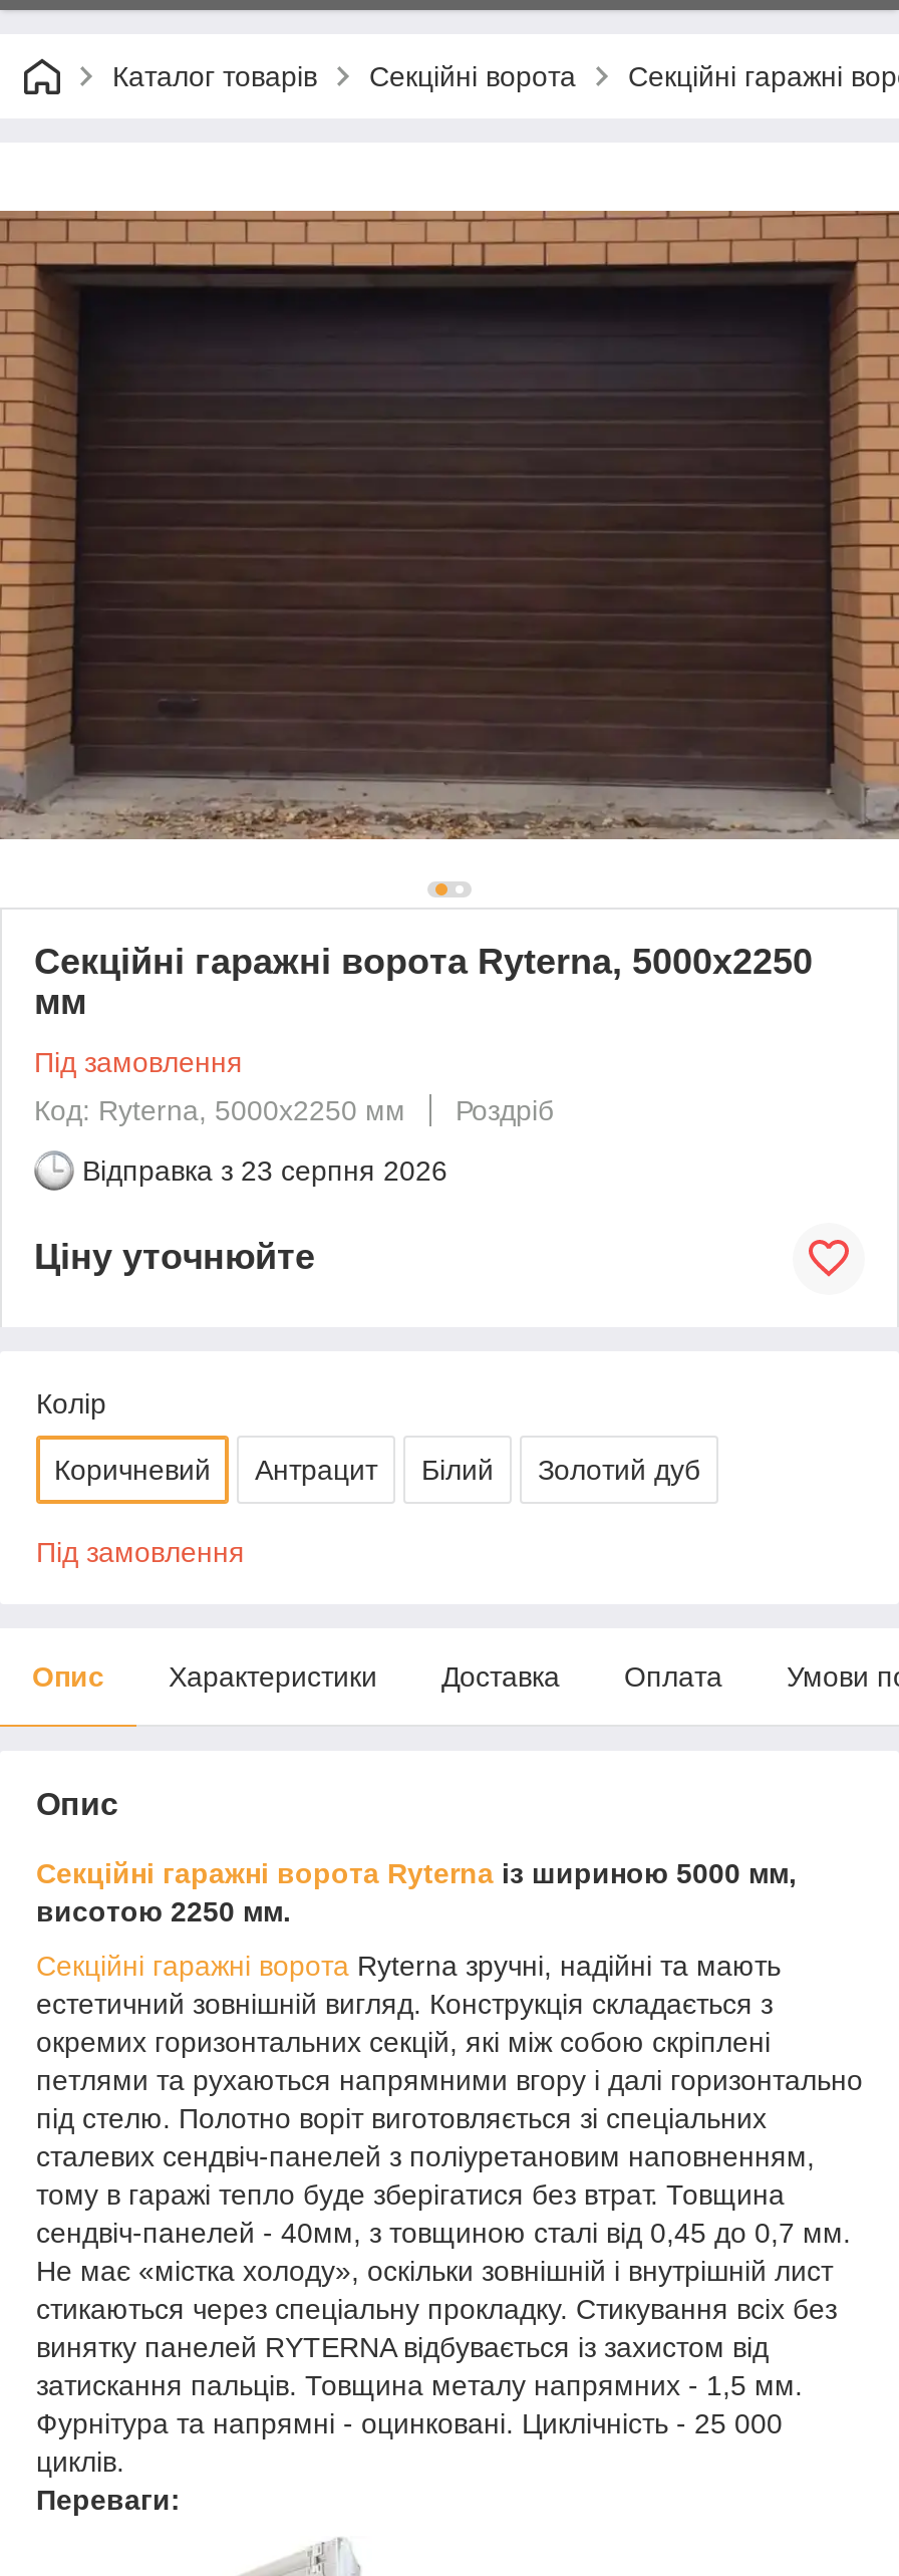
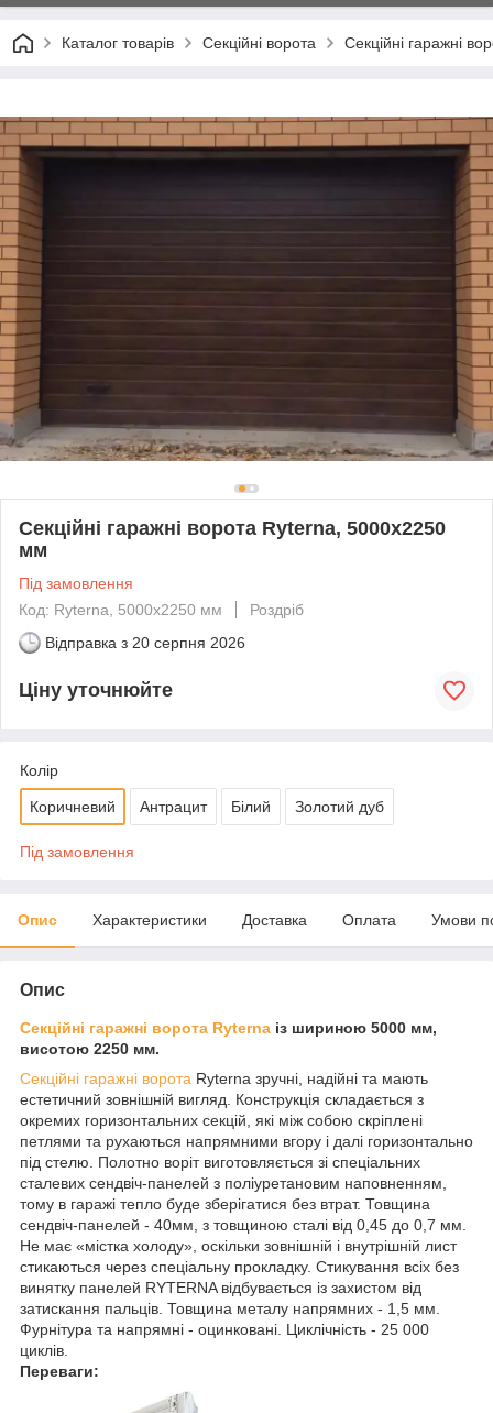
[82,1154,447,1186] Відправка з 23 серпня 2026 -> [45,634,245,651] Відправка з 20 серпня 2026

